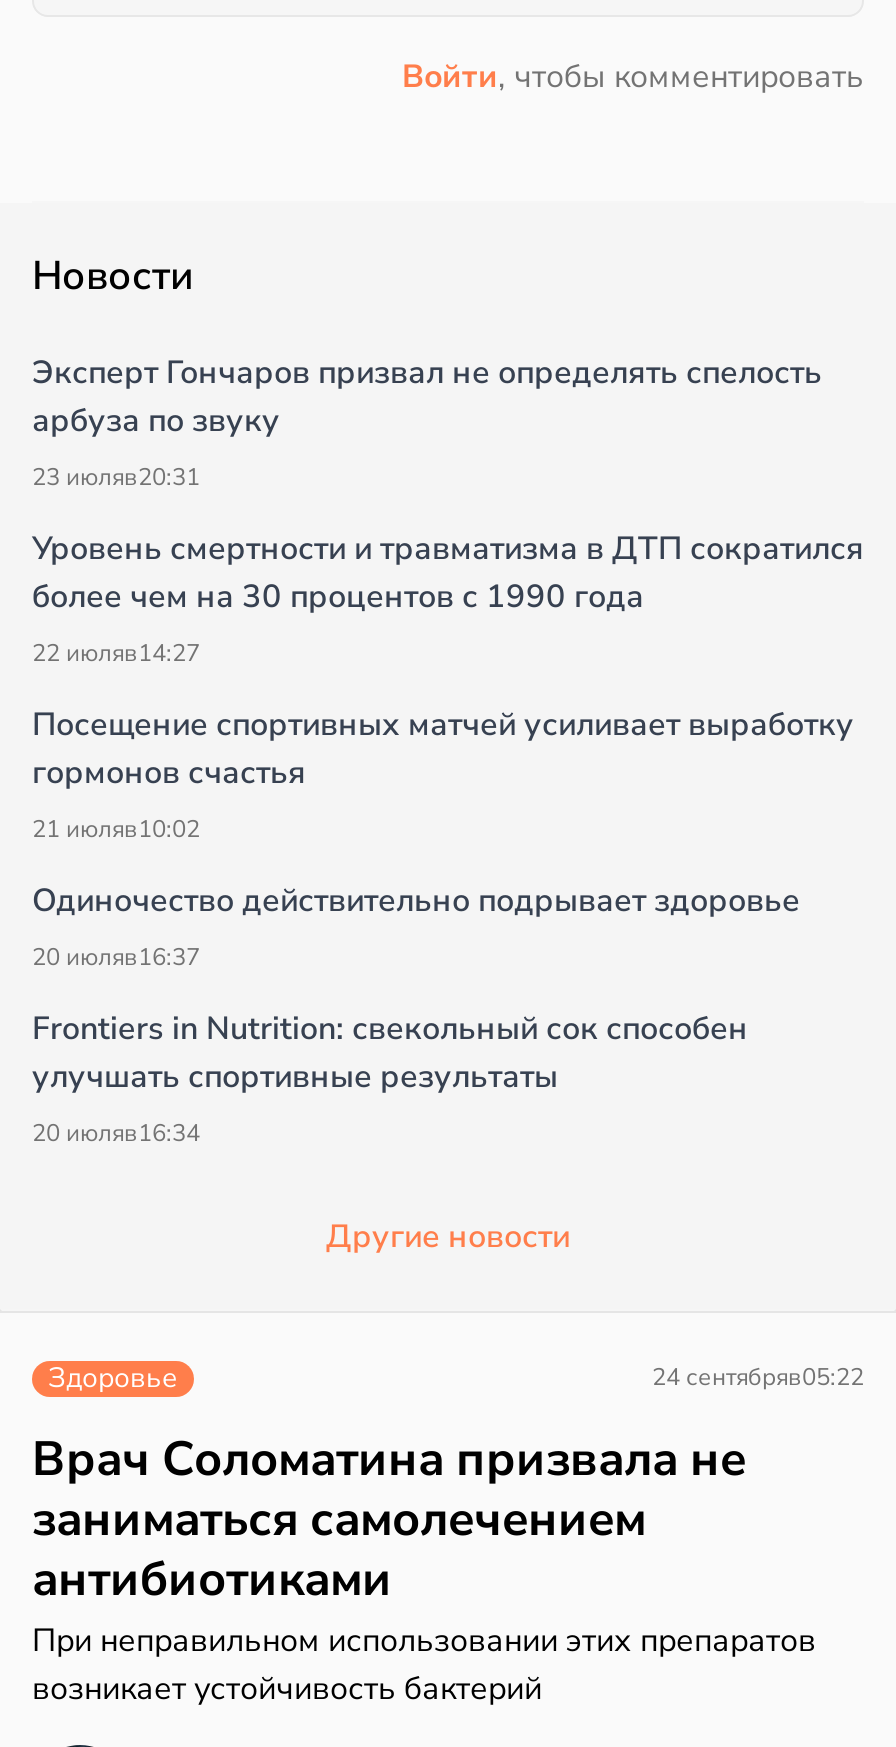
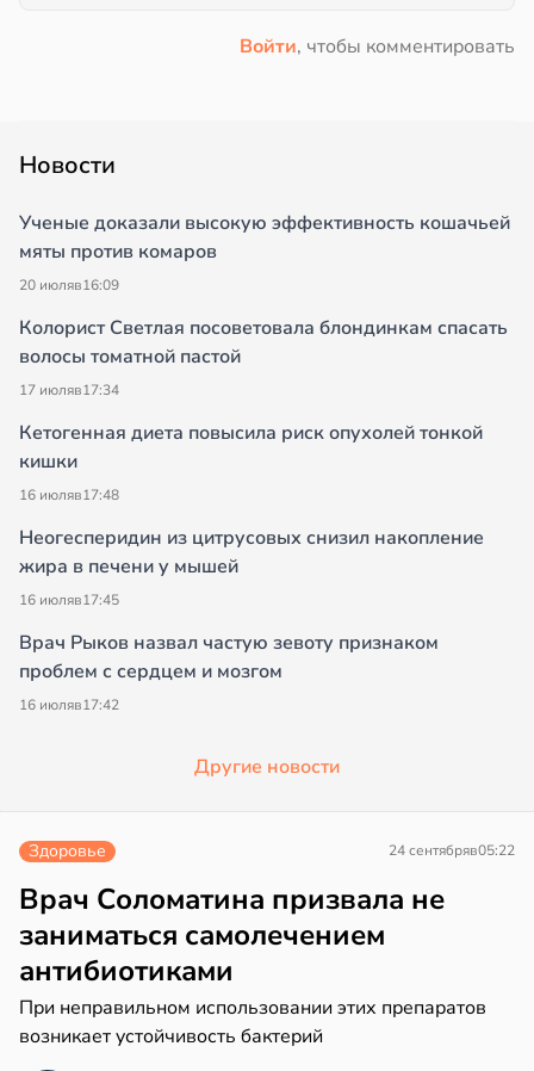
[32,351,822,493] Эксперт Гончаров призвал не определять спелость | арбуза по звуку | 23 июляв20:31 -> [19,210,510,295] Ученые доказали высокую эффективность кошачьей | мяты против комаров | 20 июляв16:09
[32,527,864,669] Уровень смертности и травматизма в ДТП сократился | более чем на 30 процентов с 1990 года | 22 июляв14:27 -> [19,315,508,400] Колорист Светлая посоветовала блондинкам спасать | волосы томатной пастой | 17 июляв17:34
[32,703,854,845] Посещение спортивных матчей усиливает выработку | гормонов счастья | 21 июляв10:02 -> [19,420,483,505] Кетогенная диета повысила риск опухолей тонкой | кишки | 16 июляв17:48
[32,879,800,973] Одиночество действительно подрывает здоровье | 20 июляв16:37 -> [19,525,484,610] Неогесперидин из цитрусовых снизил накопление | жира в печени у мышей | 16 июляв17:45
[32,1007,748,1149] Frontiers in Nutrition: свекольный сок способен | улучшать спортивные результаты | 20 июляв16:34 -> [19,630,439,715] Врач Рыков назвал частую зевоту признаком | проблем с сердцем и мозгом | 16 июляв17:42

